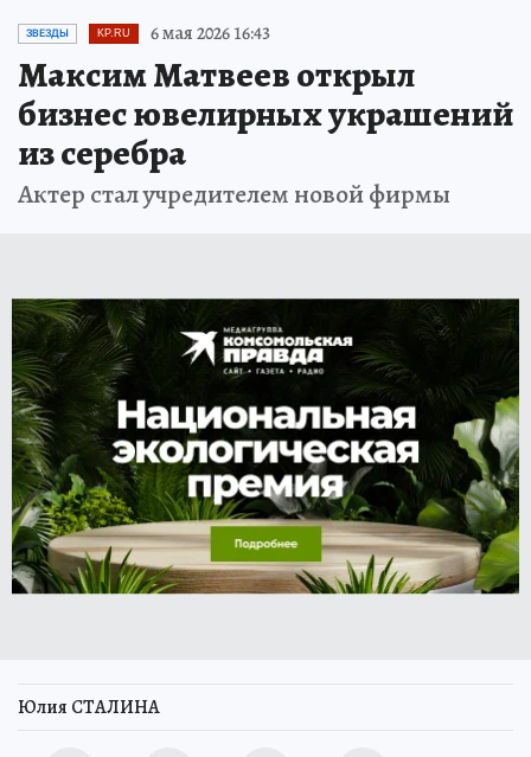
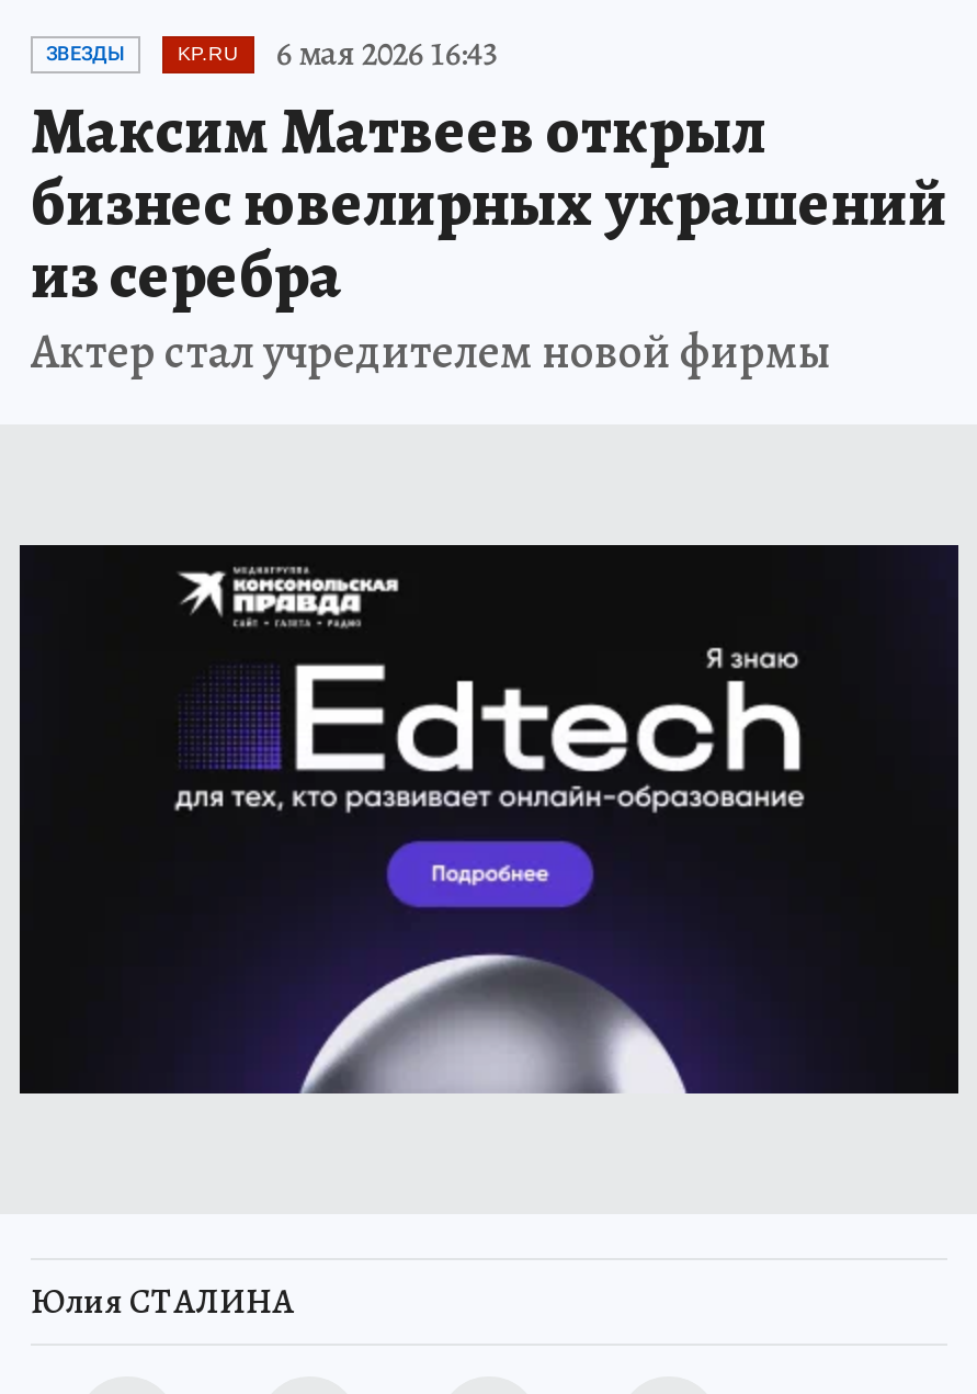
[11,299,520,595] [image] -> [18,543,961,1096] [image]

